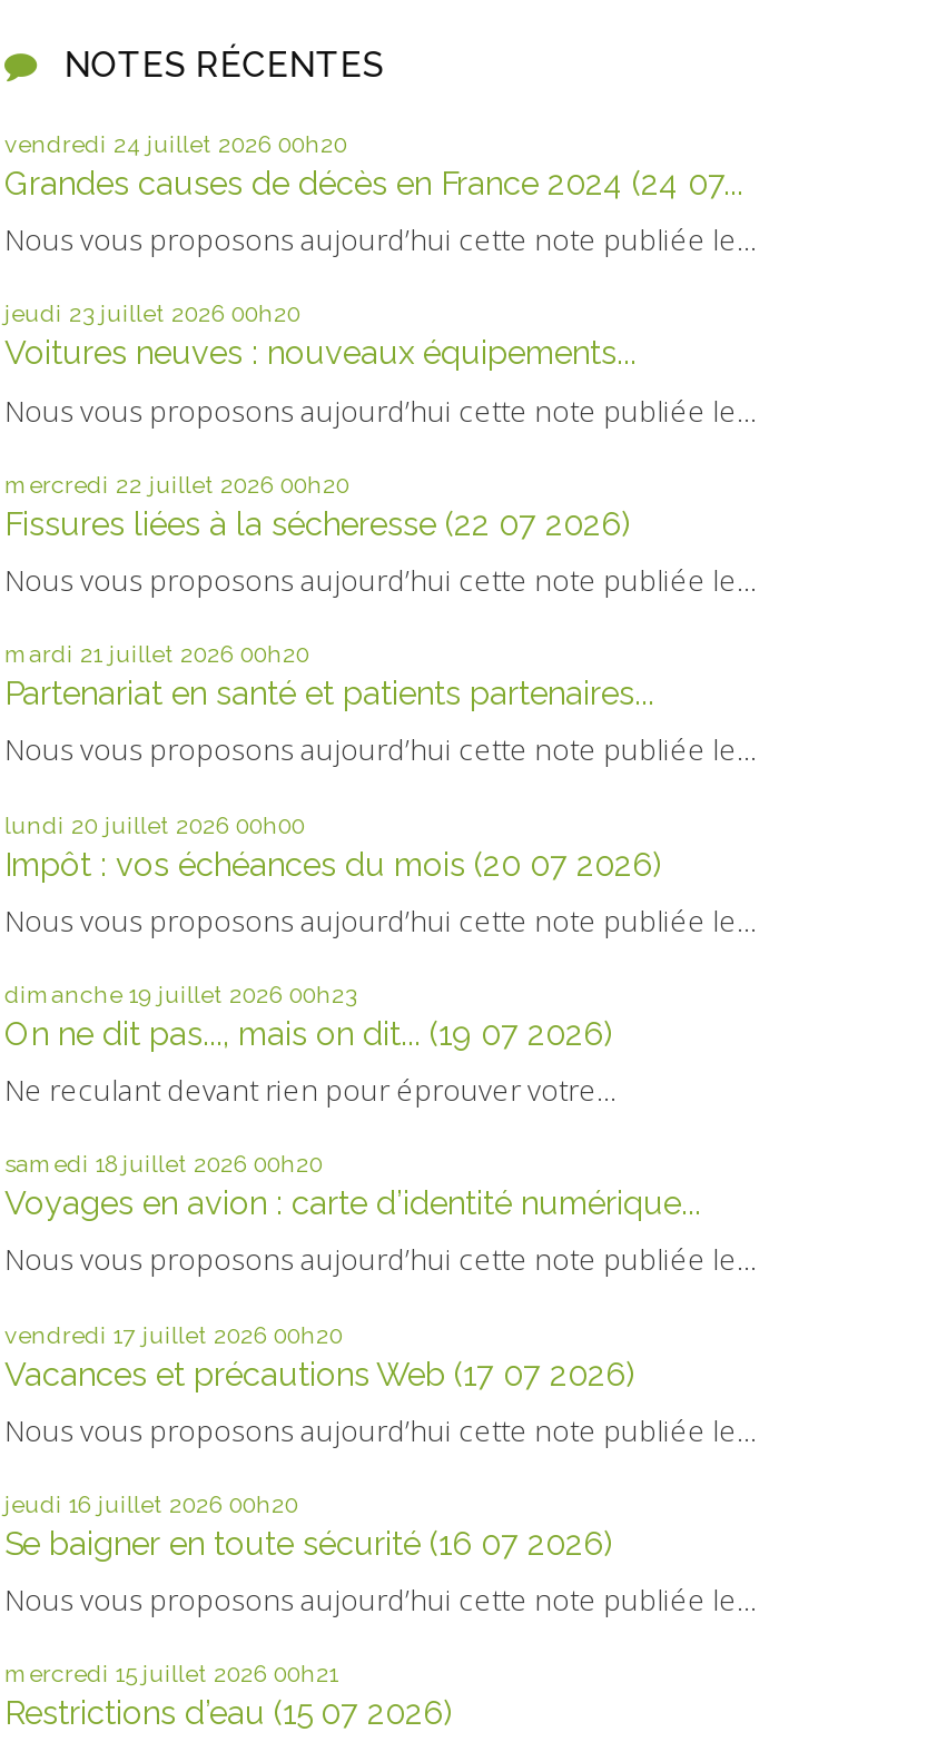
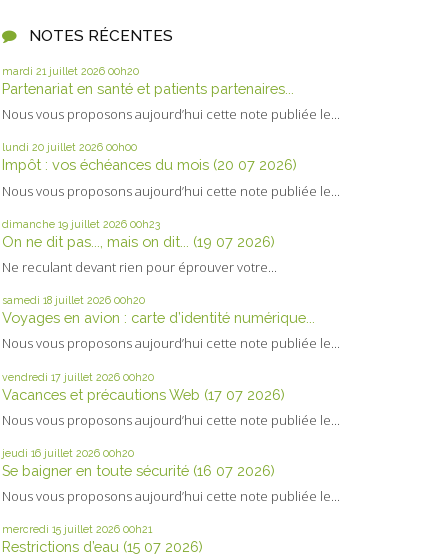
[4,130,757,600] vendredi 24 juillet 2026 00h20 | Grandes causes de décès en France 2024 (24 07... | Nous vous proposons aujourd’hui cette note publiée le... | jeudi 23 juillet 2026 00h20 | Voitures neuves : nouveaux équipements... | Nous vous proposons aujourd’hui cette note publiée le... | mercredi 22 juillet 2026 00h20 | Fissures liées à la sécheresse (22 07 2026) | Nous vous proposons aujourd’hui cette note publiée le... -> none

